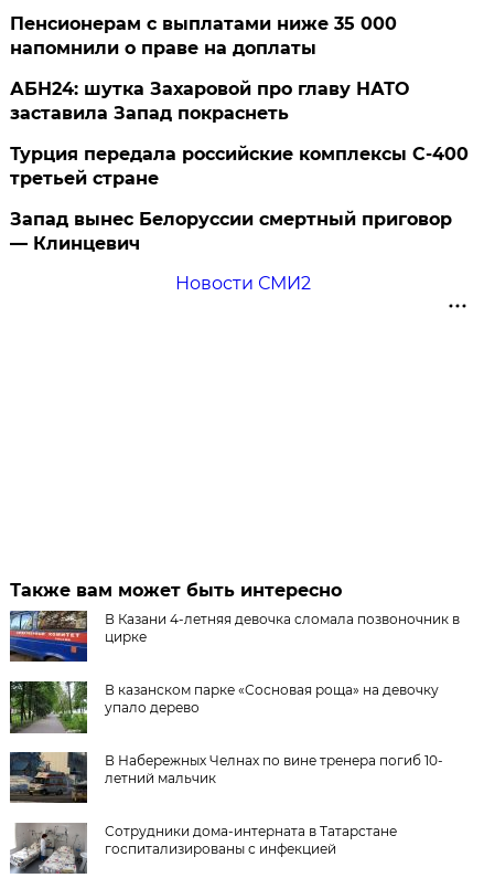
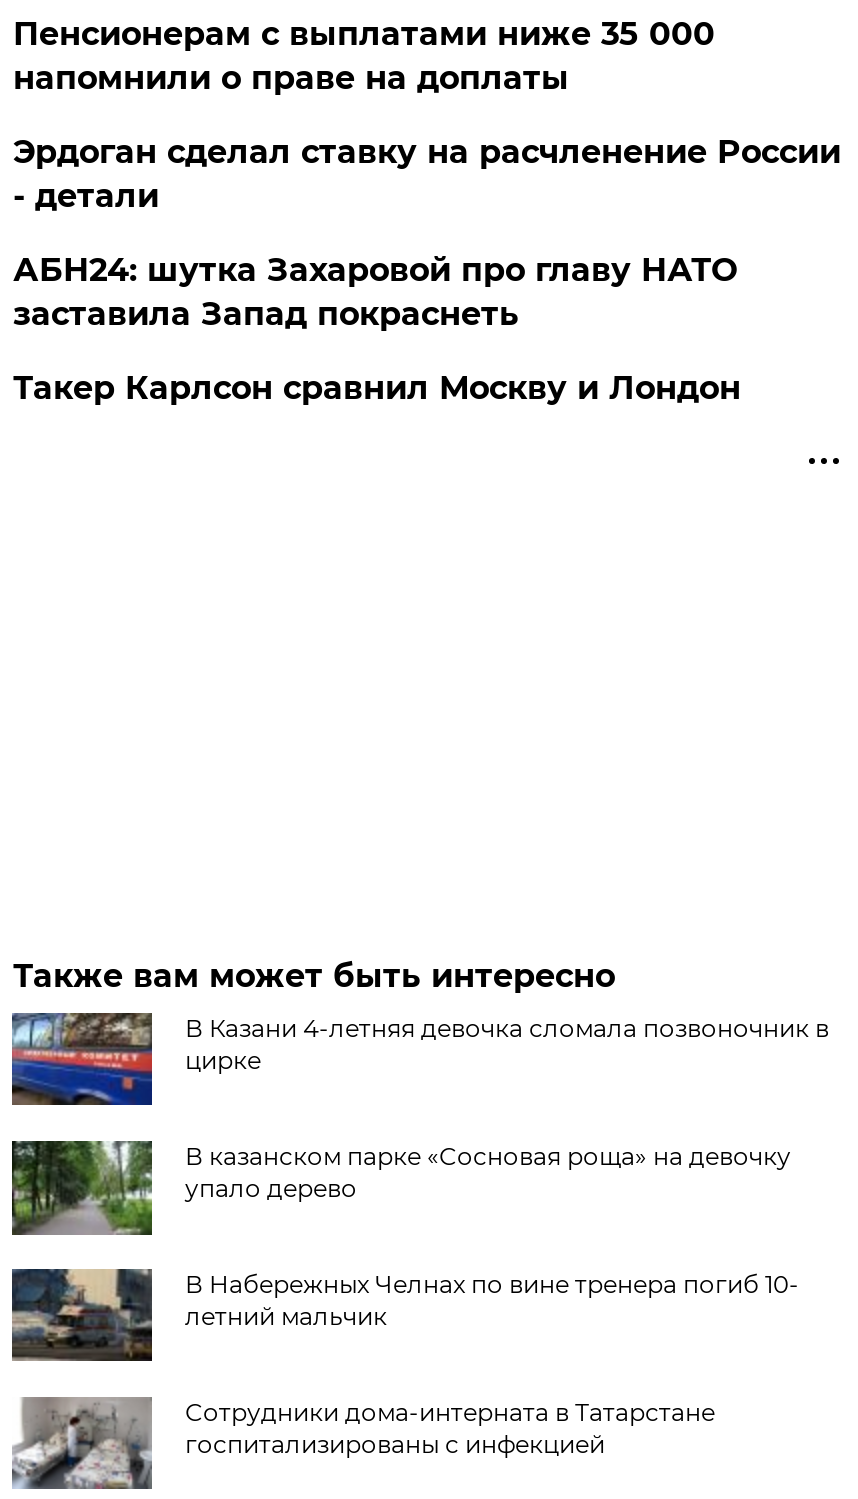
none -> [13,133,841,215] Эрдоган сделал ставку на расчленение России | - детали
moved [10,78,409,124] -> [13,251,737,333]: АБН24: шутка Захаровой про главу НАТО | заставила Запад покраснеть
[10,143,469,294] Турция передала российские комплексы С-400 | третьей стране | Запад вынес Белоруссии смертный приговор | — Клинцевич | Новости СМИ2 -> [13,369,741,407] Такер Карлсон сравнил Москву и Лондон

